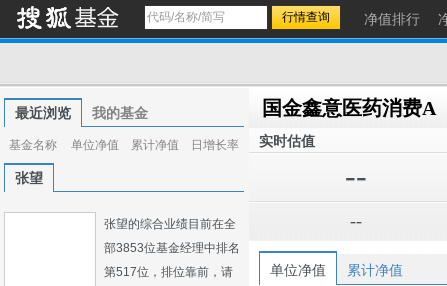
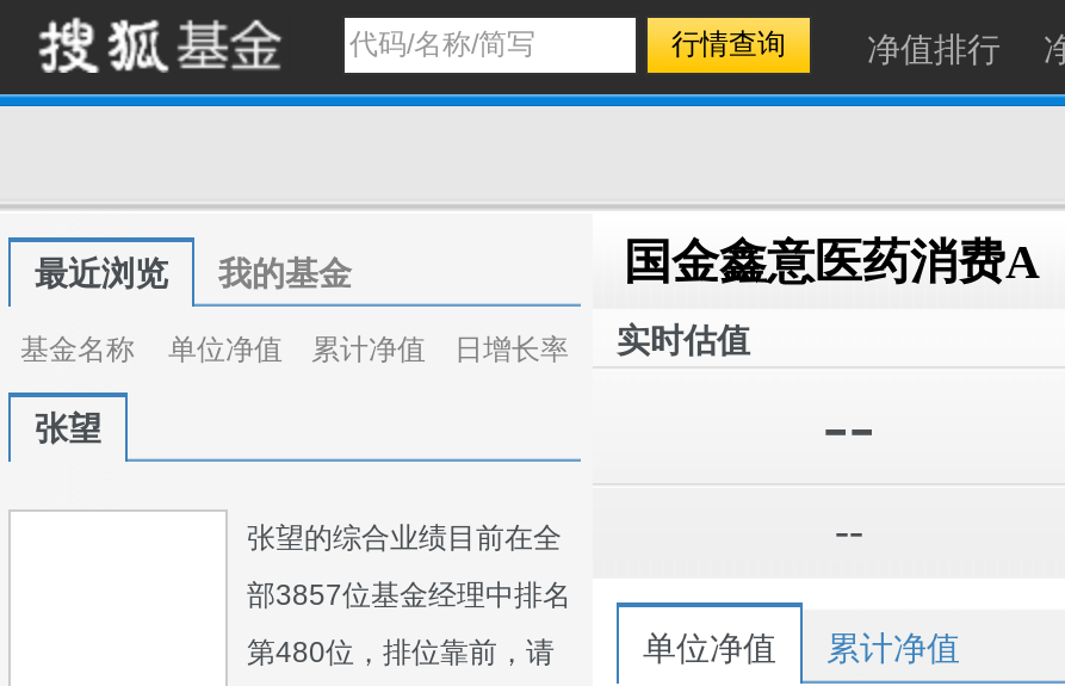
[104,241,240,255] 部3853位基金经理中排名 -> [247,579,571,612] 部3857位基金经理中排名
[104,265,233,279] 第517位，排位靠前，请 -> [247,636,555,669] 第480位，排位靠前，请

